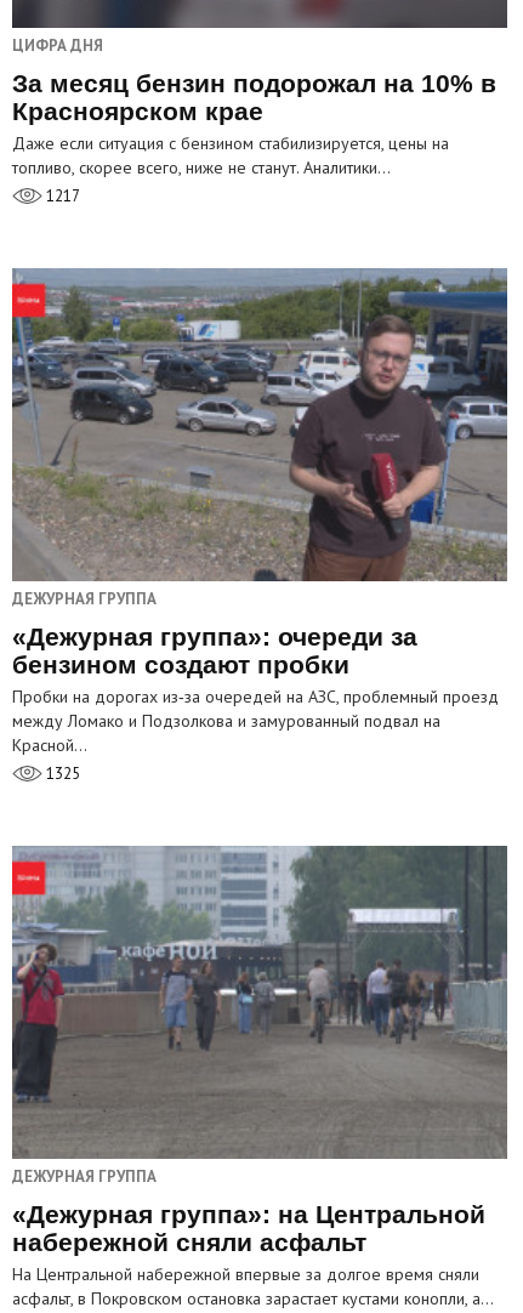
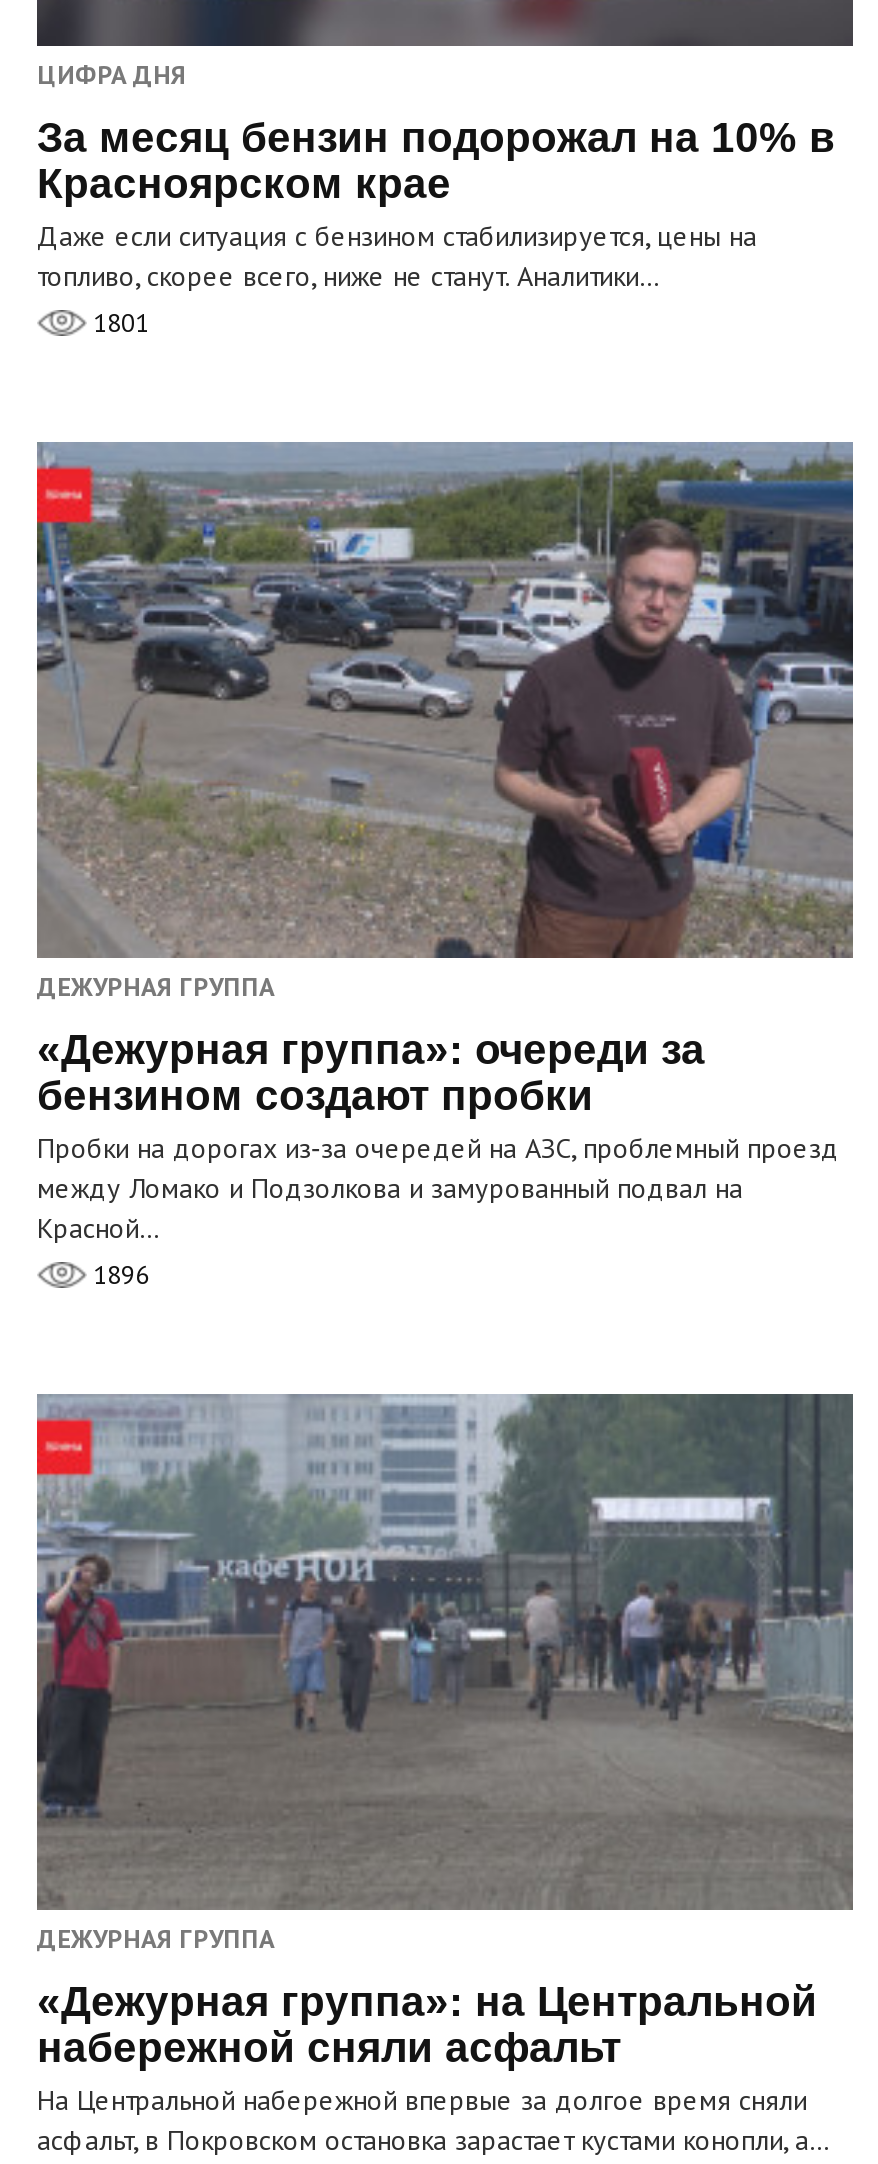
[42,185,80,206] 1217 -> [87,305,149,339] 1801
[42,763,80,784] 1325 -> [87,1258,149,1292] 1896

